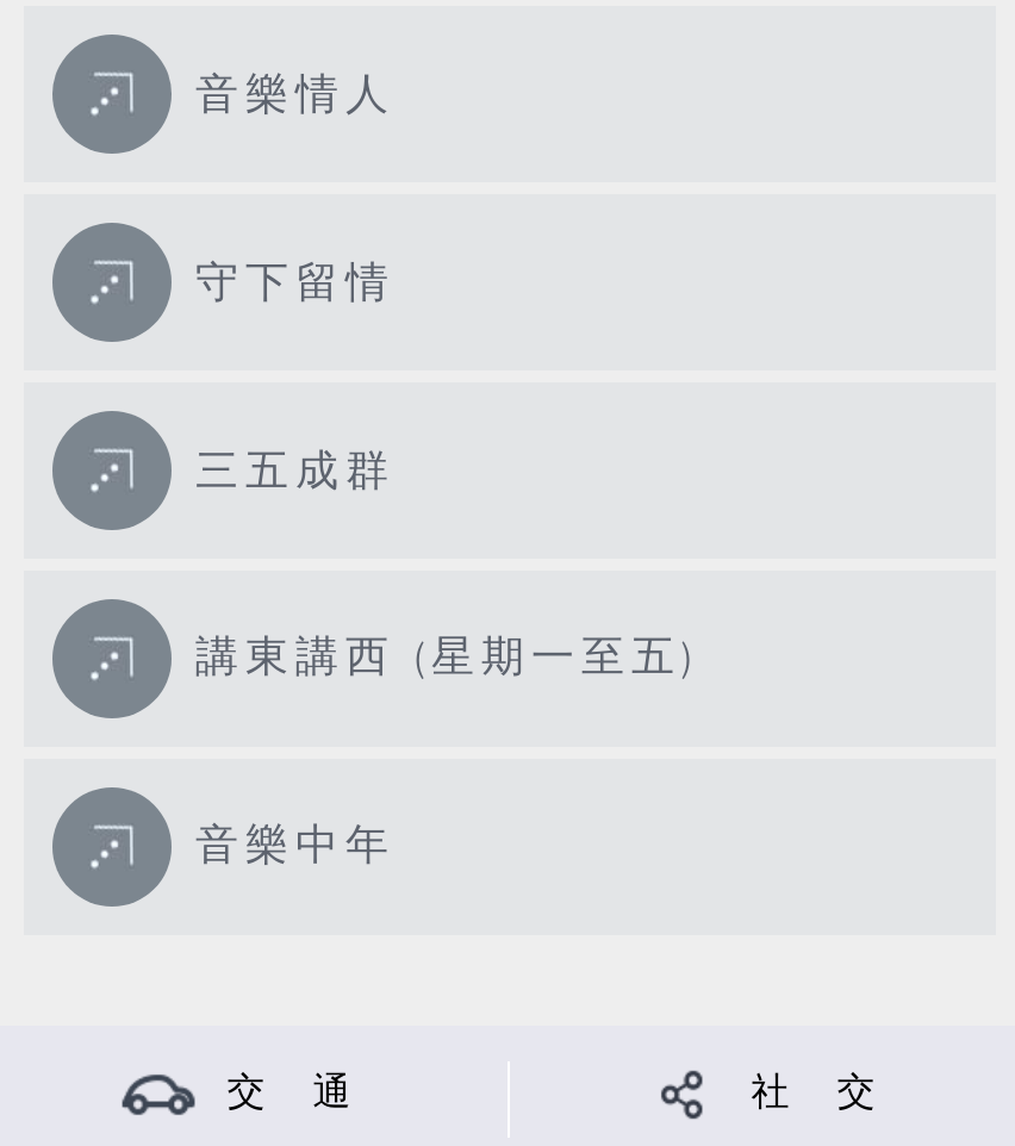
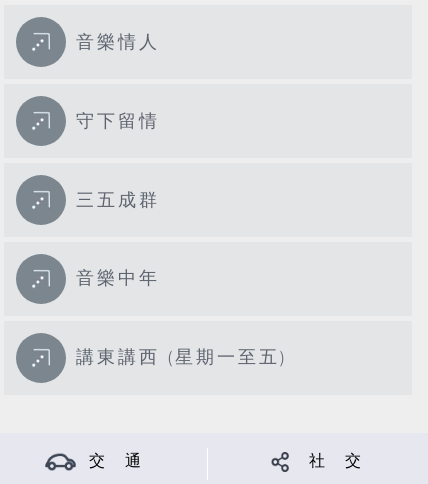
moved [195,633,698,683] -> [76,347,287,368]: 講東講西 (星期一至五)
moved [195,821,396,871] -> [76,268,160,289]: 音樂中年

